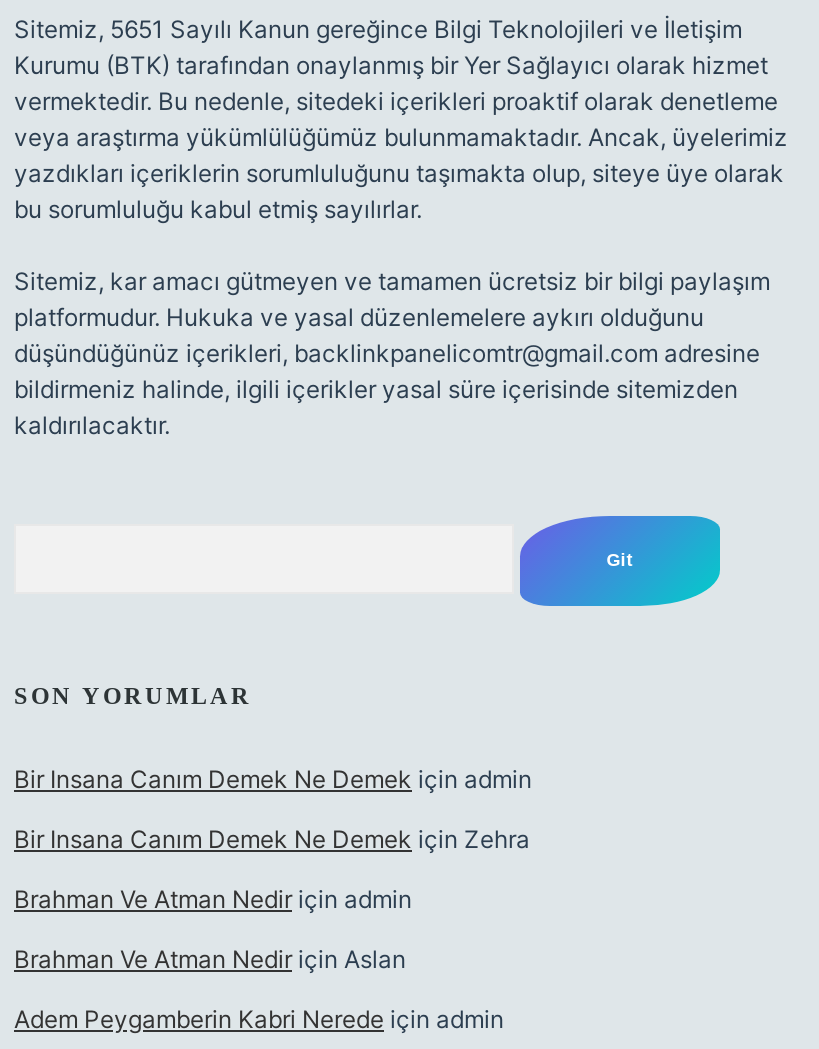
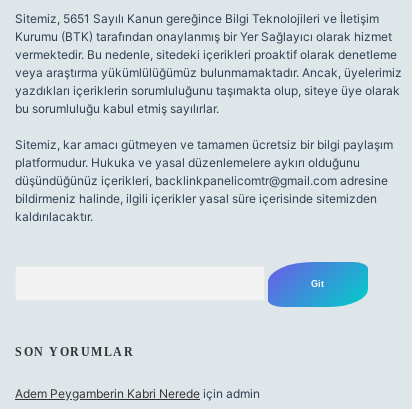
[14,764,532,974] Bir Insana Canım Demek Ne Demek için admin | Bir Insana Canım Demek Ne Demek için Zehra | Brahman Ve Atman Nedir için admin | Brahman Ve Atman Nedir için Aslan -> none

